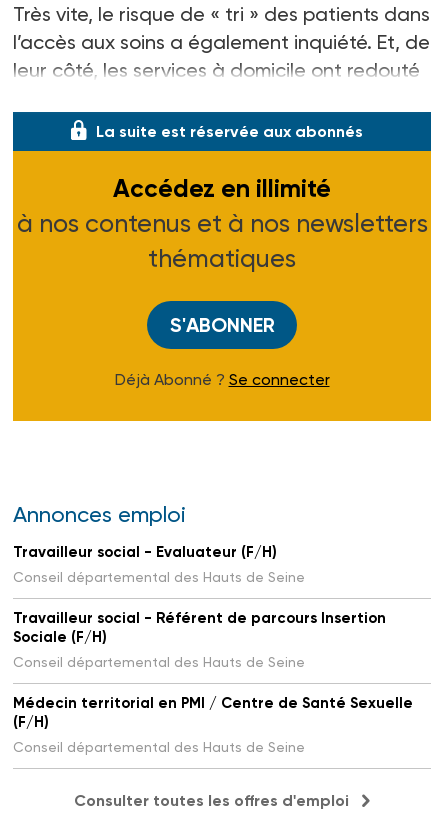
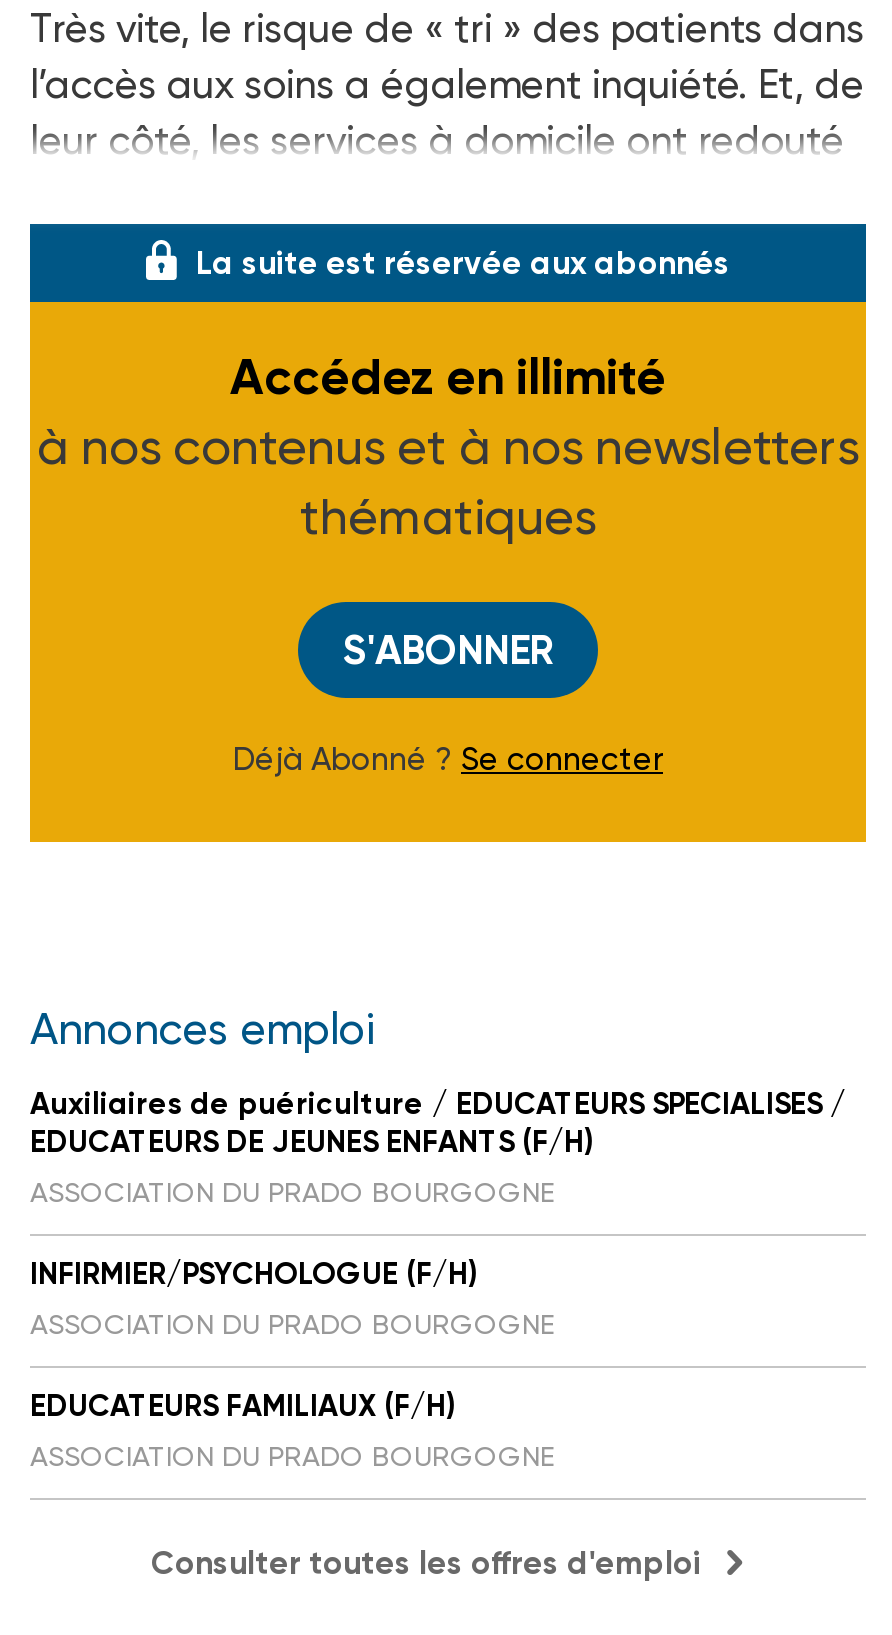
[13,543,305,585] Travailleur social - Evaluateur (F/H) | Conseil départemental des Hauts de Seine -> [30,1086,846,1208] Auxiliaires de puériculture / EDUCATEURS SPECIALISES / | EDUCATEURS DE JEUNES ENFANTS (F/H) | ASSOCIATION DU PRADO BOURGOGNE
[13,609,386,670] Travailleur social - Référent de parcours Insertion | Sociale (F/H) | Conseil départemental des Hauts de Seine -> [30,1256,554,1340] INFIRMIER/PSYCHOLOGUE (F/H) | ASSOCIATION DU PRADO BOURGOGNE
[13,694,413,755] Médecin territorial en PMI / Centre de Santé Sexuelle | (F/H) | Conseil départemental des Hauts de Seine -> [30,1388,554,1472] EDUCATEURS FAMILIAUX (F/H) | ASSOCIATION DU PRADO BOURGOGNE

